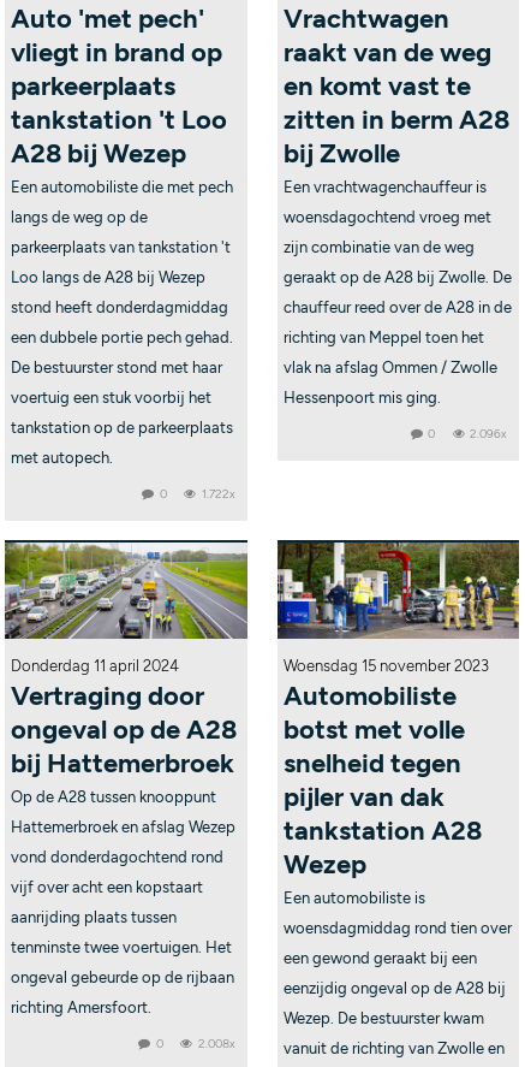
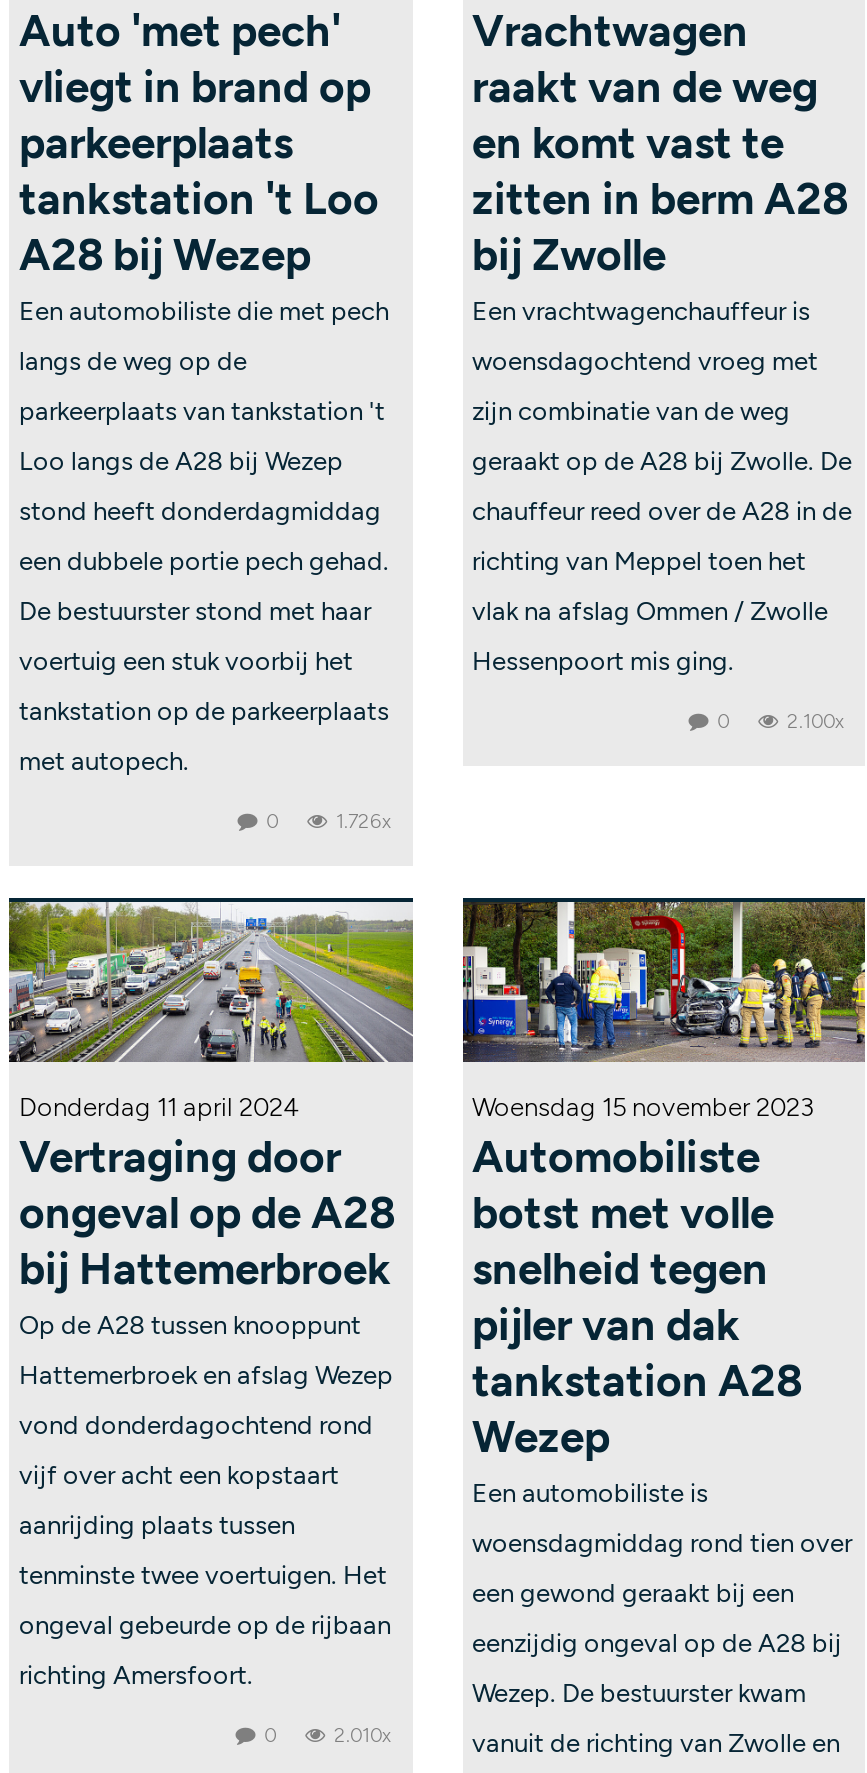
[424,426,507,442] 0 2.096x -> [711,709,845,735] 0 2.100x
[156,486,235,502] 0 1.722x -> [260,809,392,835] 0 1.726x
[152,1036,235,1052] 0 2.008x -> [258,1723,392,1749] 0 2.010x

